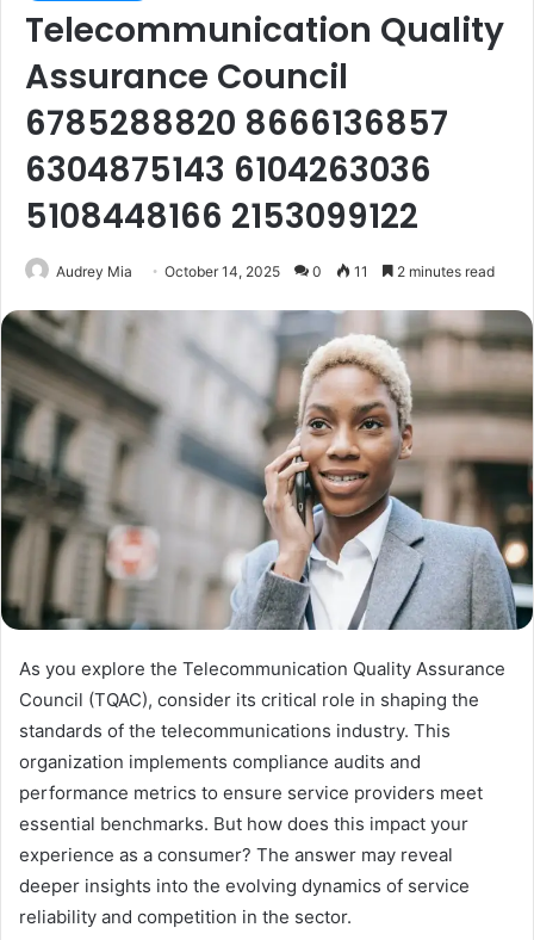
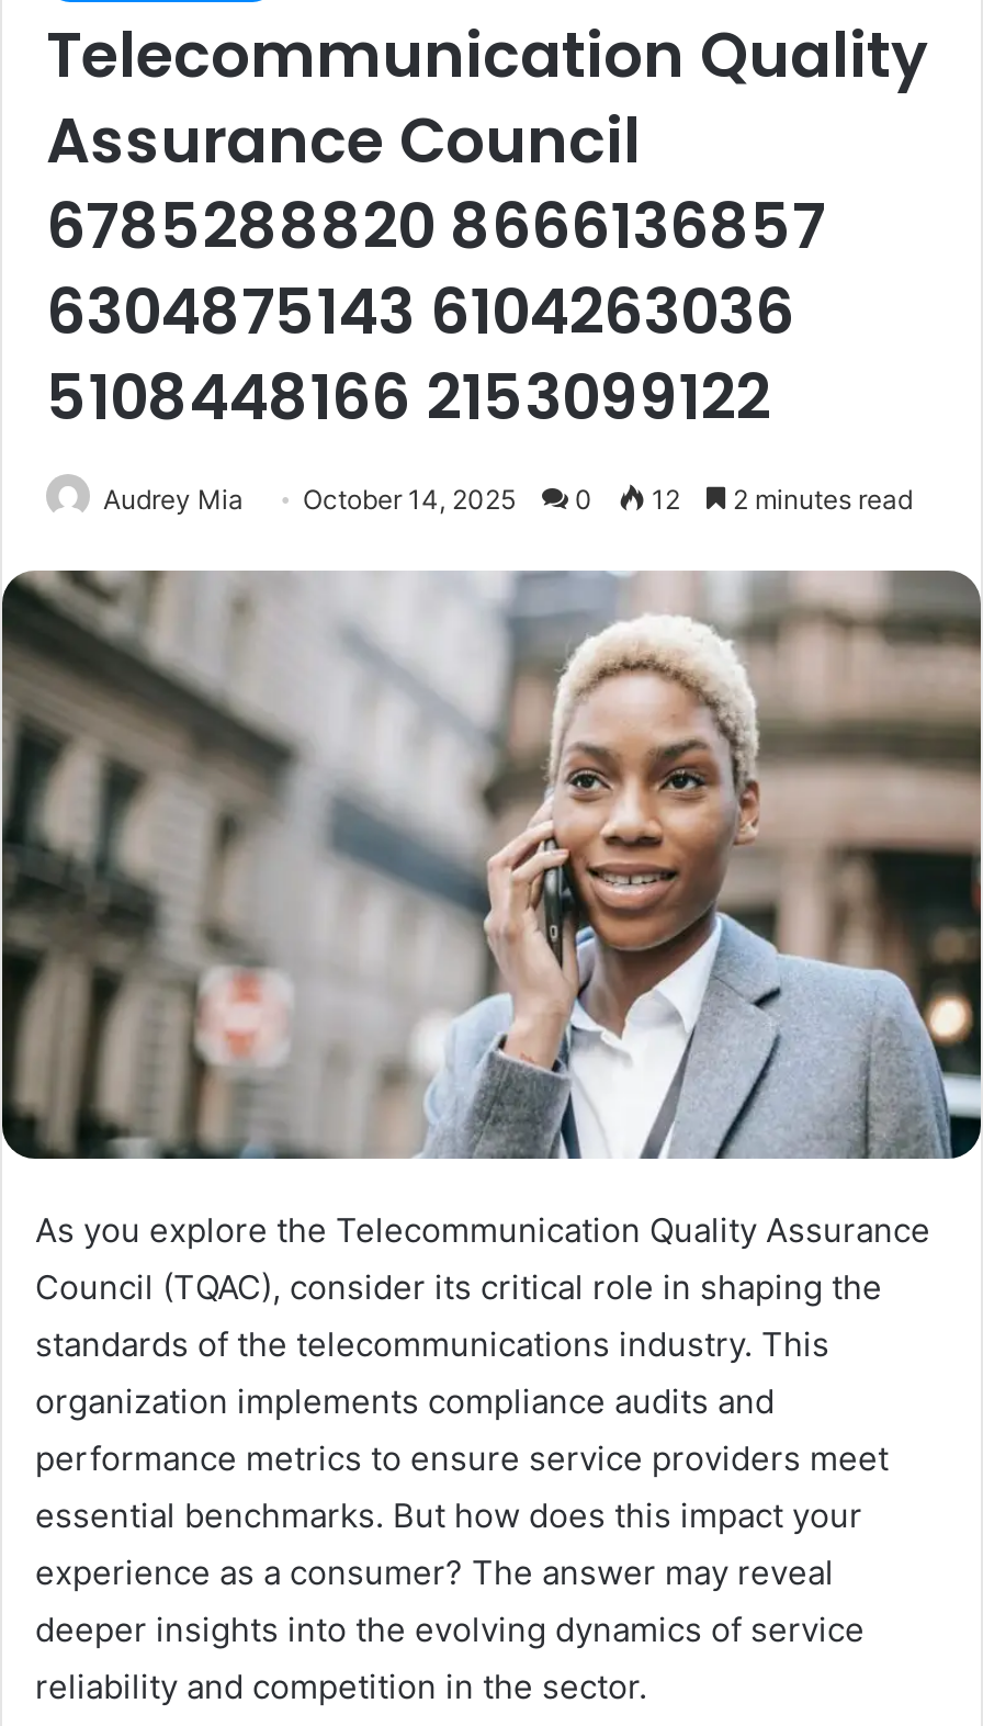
[56,262,495,280] Audrey Mia October 14, 2025 0 11 2 minutes read -> [103,482,913,515] Audrey Mia October 14, 2025 0 12 2 minutes read

